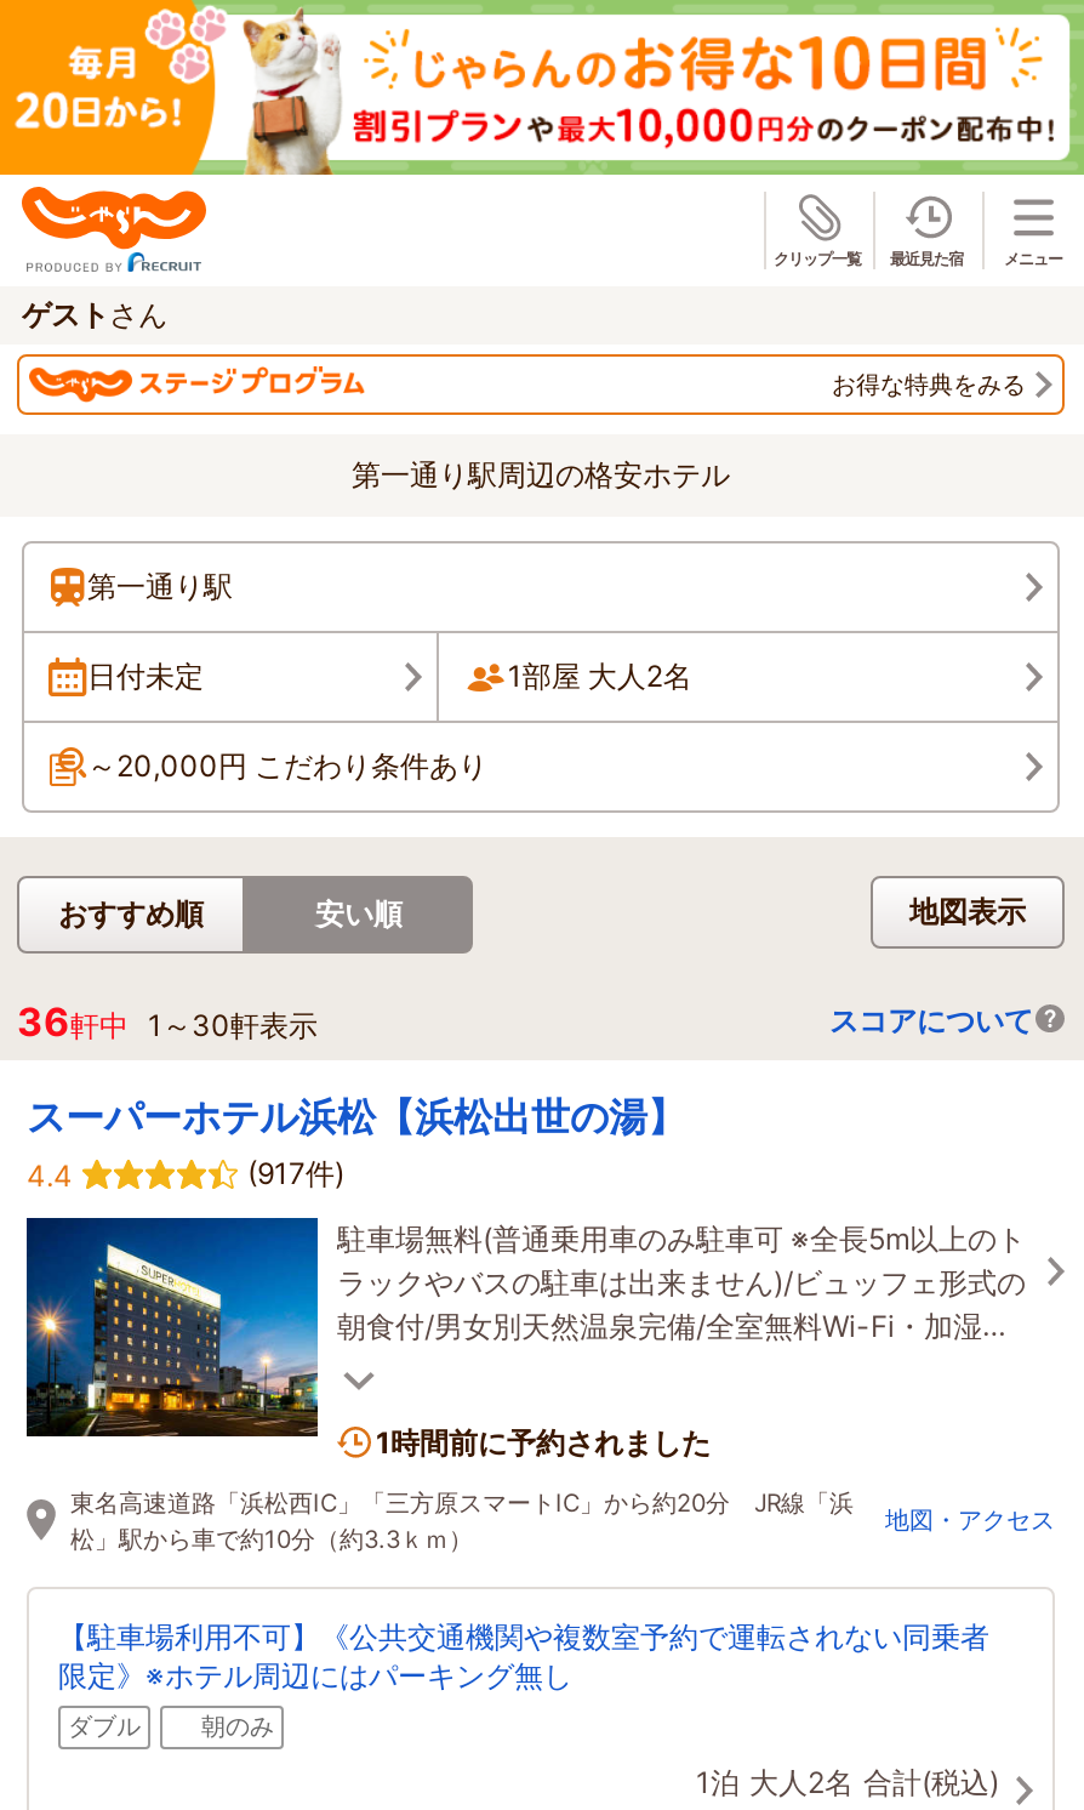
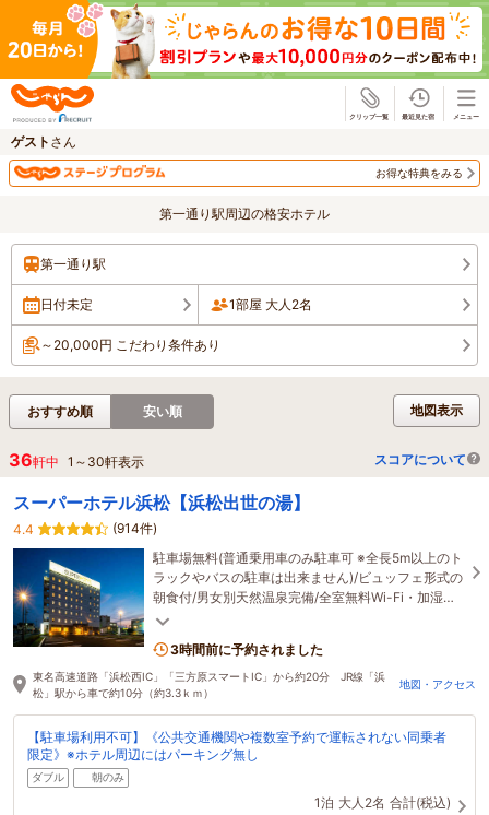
[247,1154,344,1191] (917件) -> [112,520,157,536] (914件)
[376,1423,711,1460] 1時間前に予約されました -> [170,641,323,657] 3時間前に予約されました

